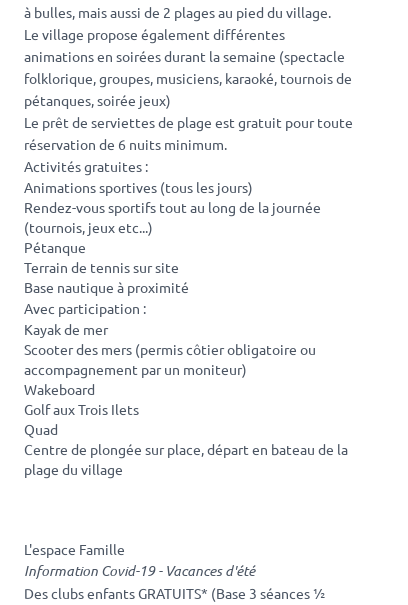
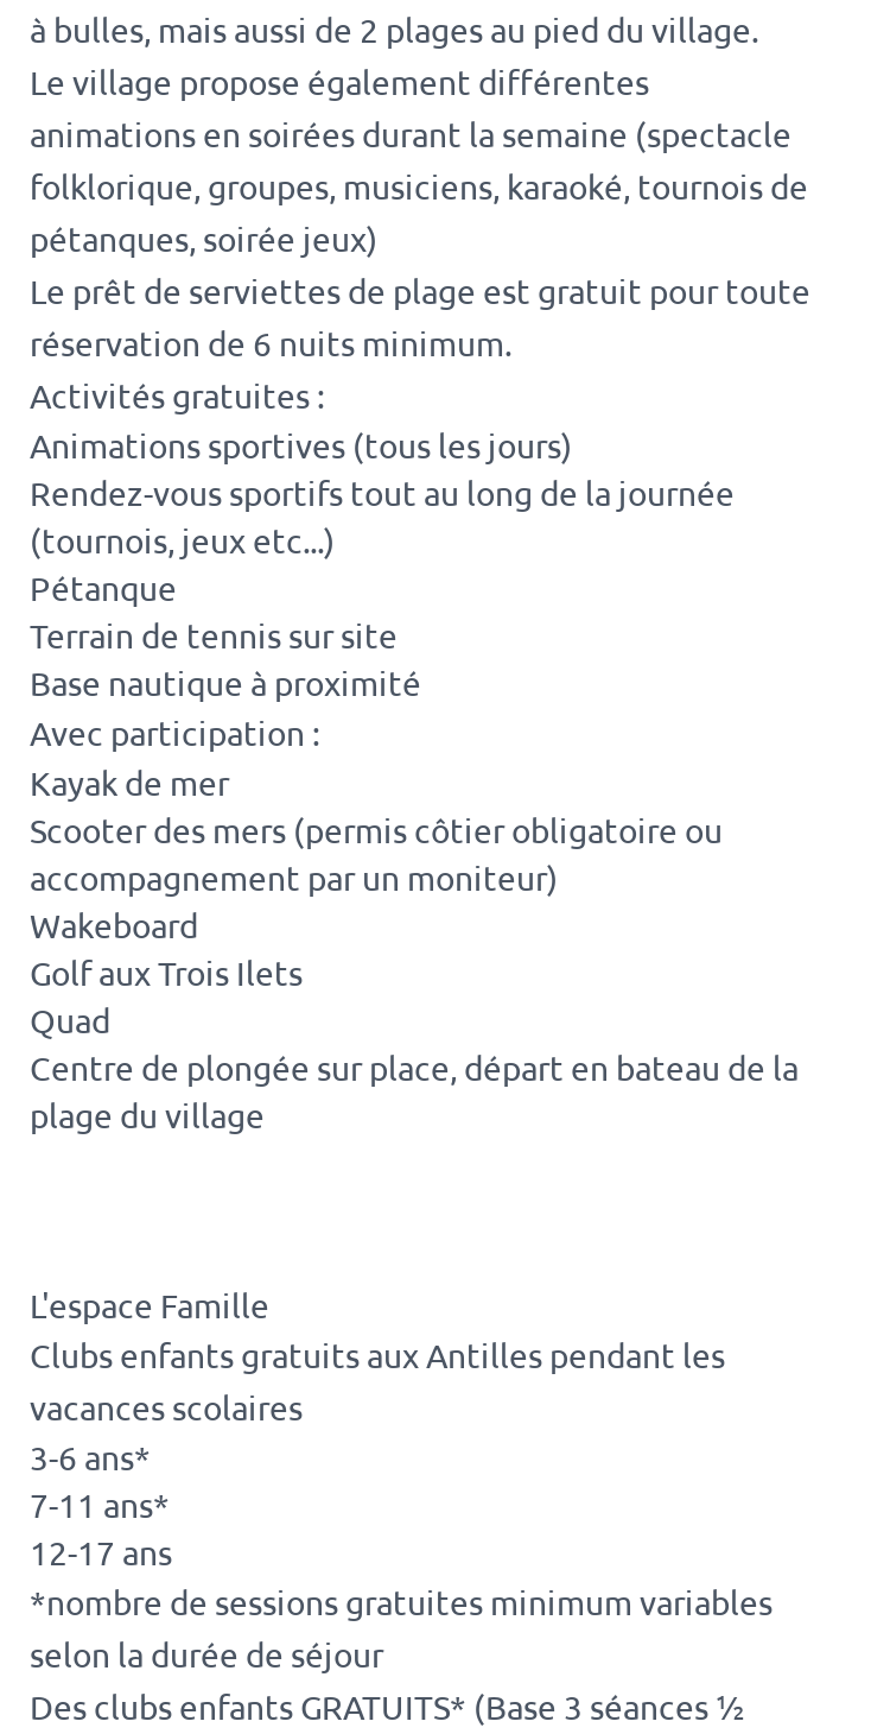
[24,561,255,580] Information Covid-19 - Vacances d'été -> [30,1333,773,1675] Clubs enfants gratuits aux Antilles pendant les | vacances scolaires | 3-6 ans* | 7-11 ans* | 12-17 ans | *nombre de sessions gratuites minimum variables | selon la durée de séjour

